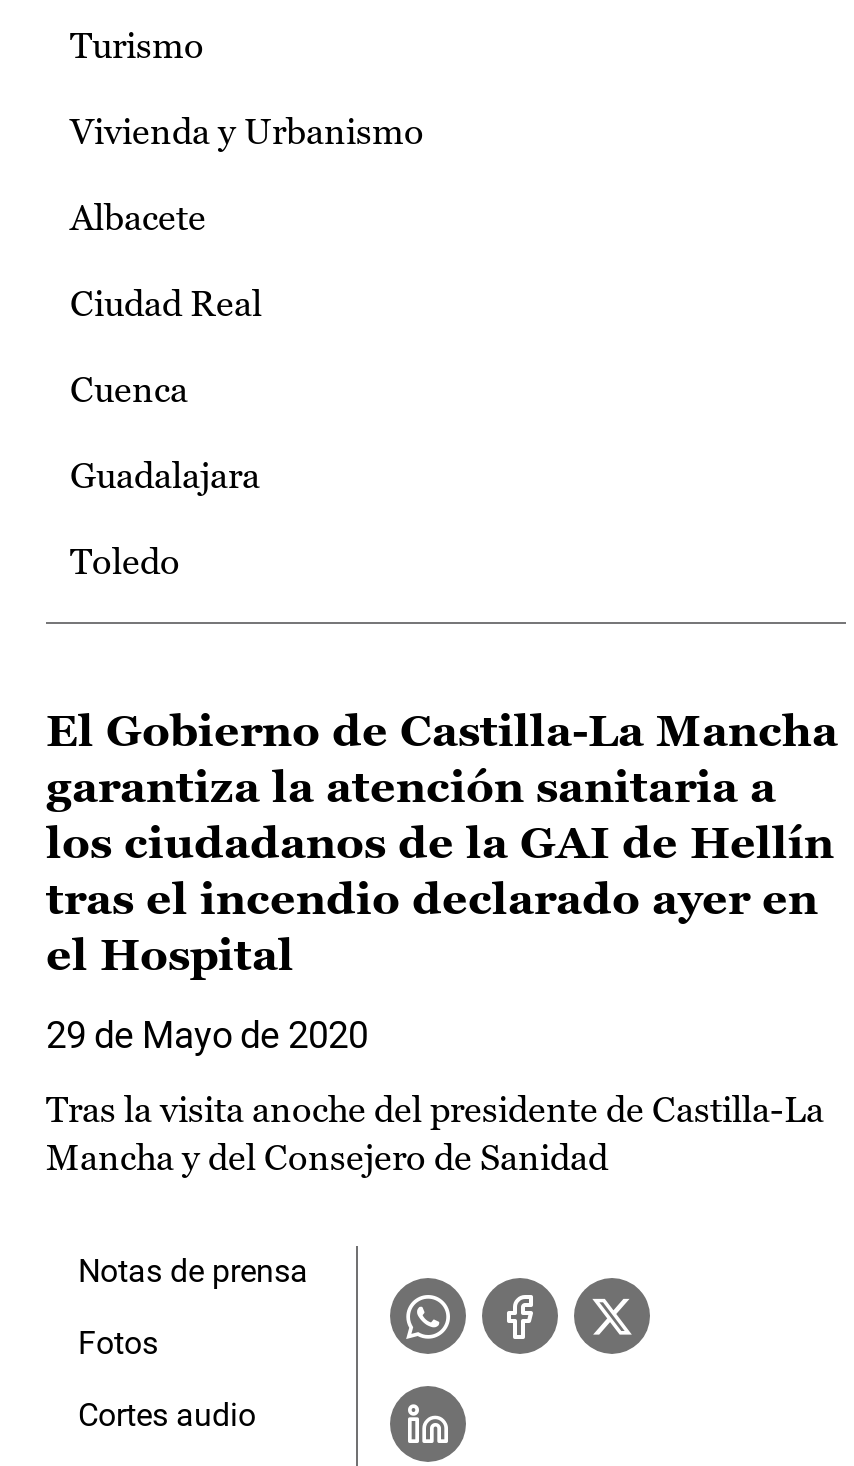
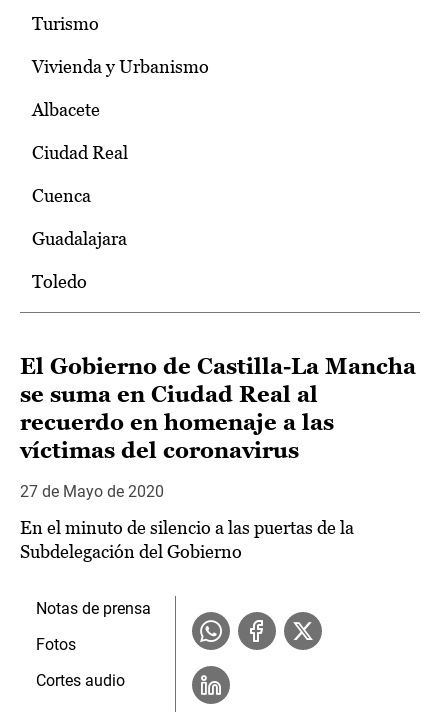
[46,762,834,980] garantiza la atención sanitaria a | los ciudadanos de la GAI de Hellín | tras el incendio declarado ayer en | el Hospital -> [20,382,334,463] se suma en Ciudad Real al | recuerdo en homenaje a las | víctimas del coronavirus
[46,1014,368,1056] 29 de Mayo de 2020 -> [20,482,164,501] 27 de Mayo de 2020
[46,1088,824,1178] Tras la visita anoche del presidente de Castilla-La | Mancha y del Consejero de Sanidad -> [20,517,354,562] En el minuto de silencio a las puertas de la | Subdelegación del Gobierno

